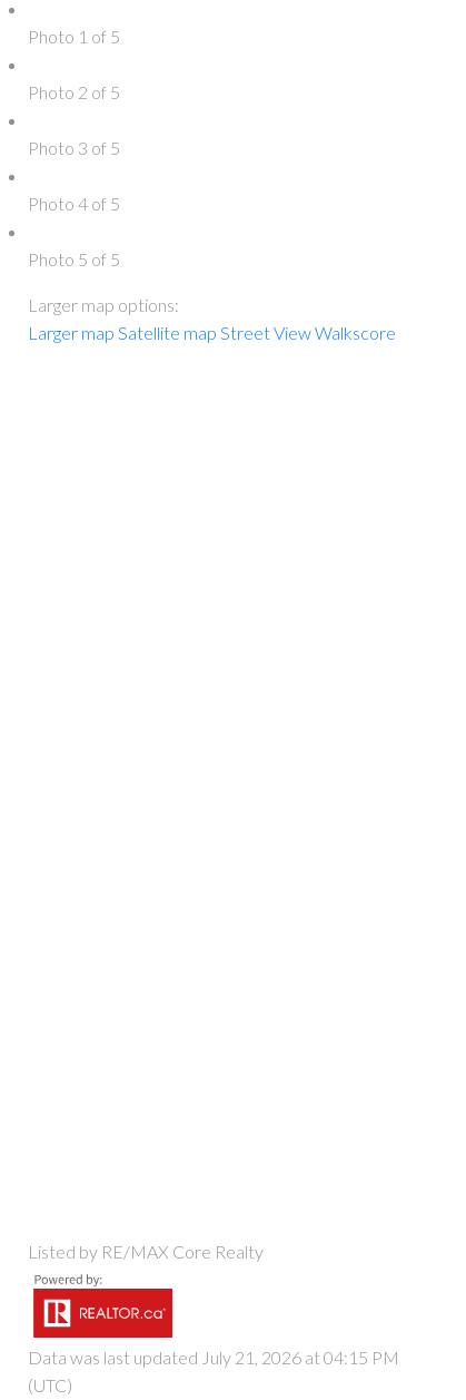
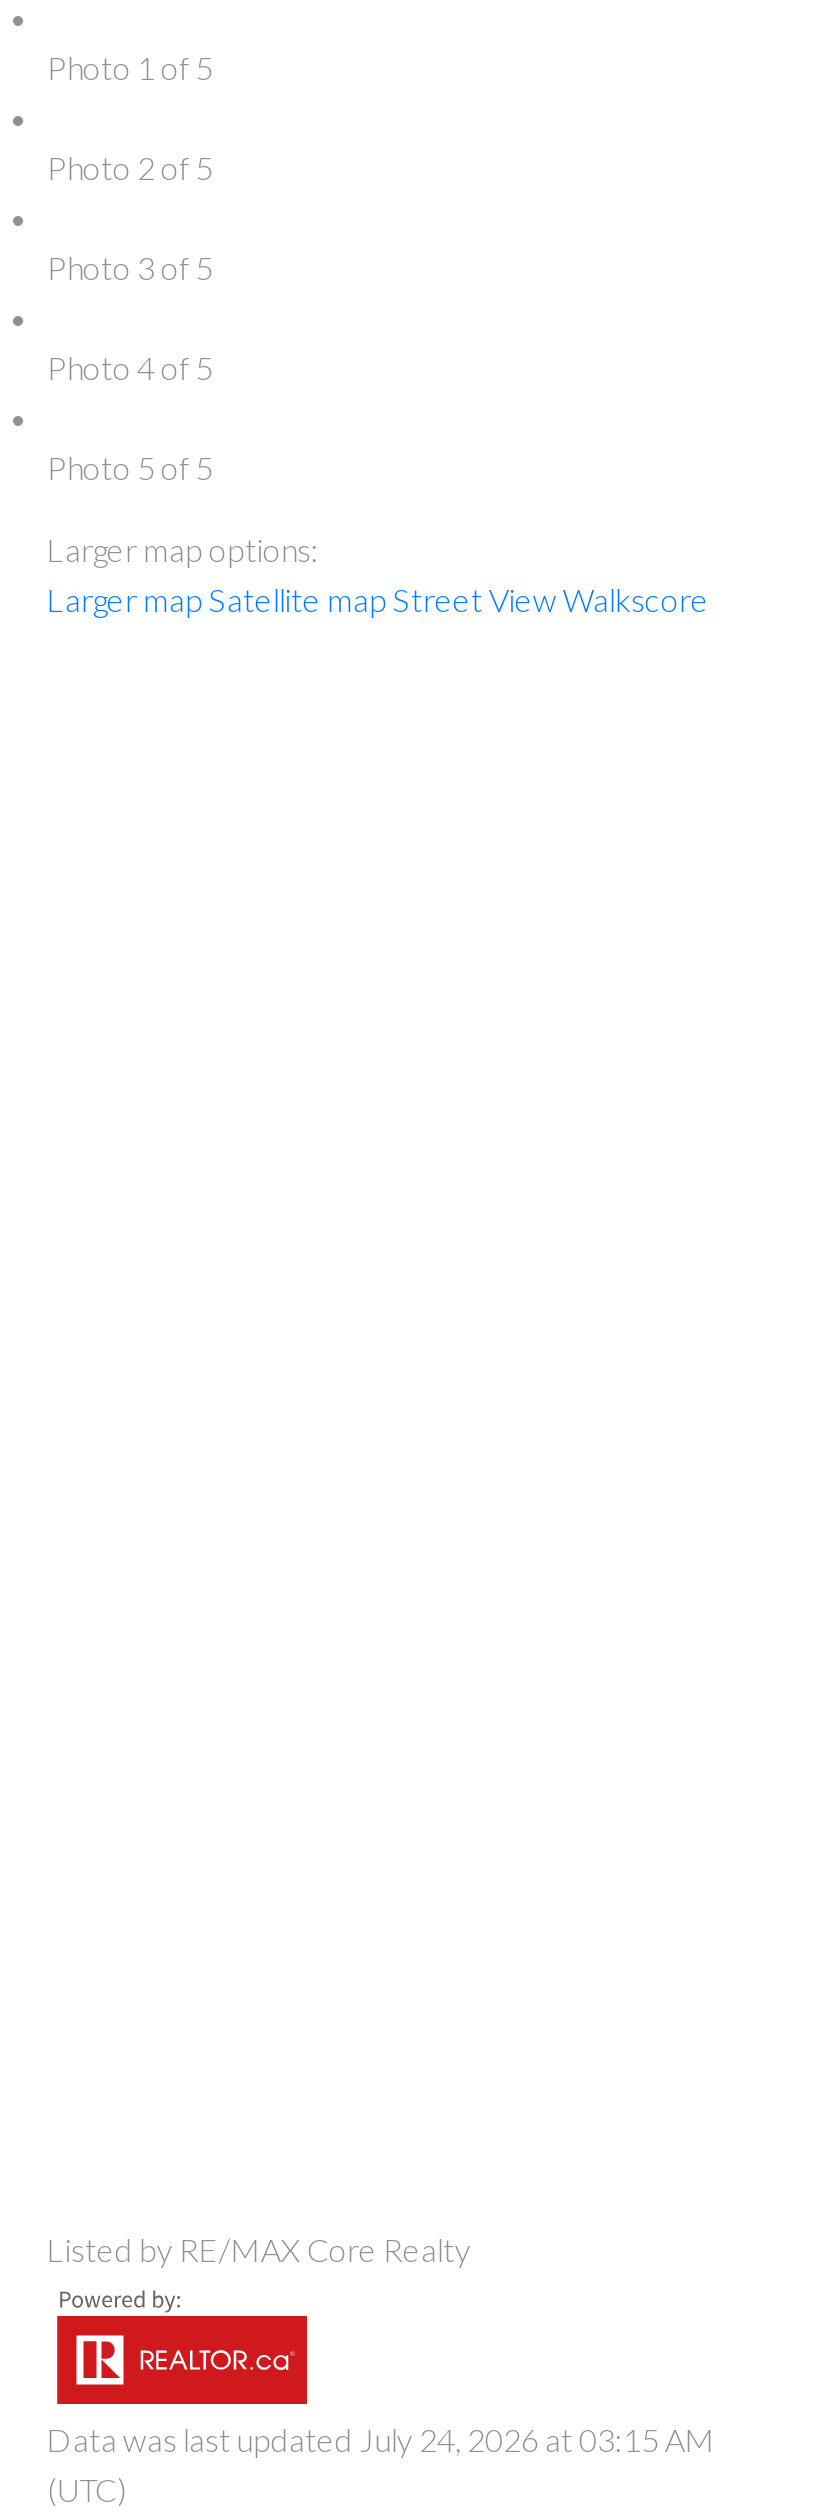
[28,1347,399,1368] Data was last updated July 21, 2026 at 04:15 PM -> [47,2420,715,2458] Data was last updated July 24, 2026 at 03:15 AM

